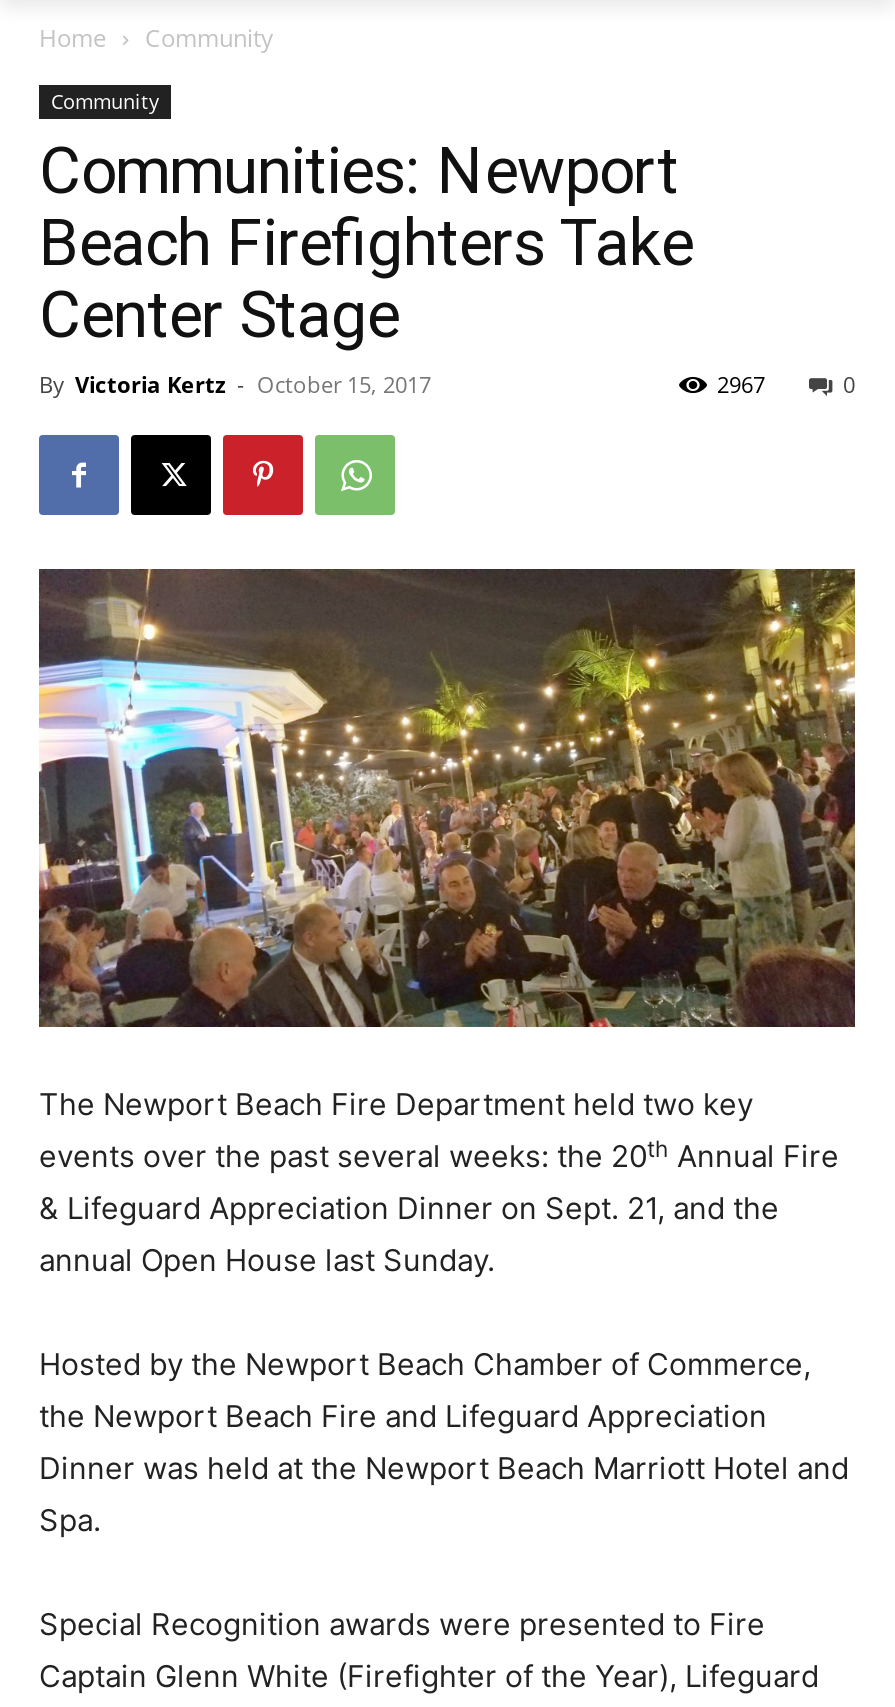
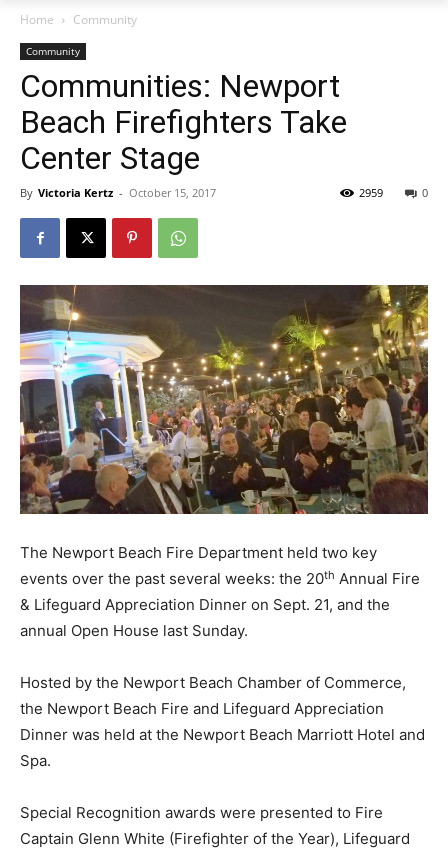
[717,369,765,399] 2967 -> [359,185,383,200] 2959

